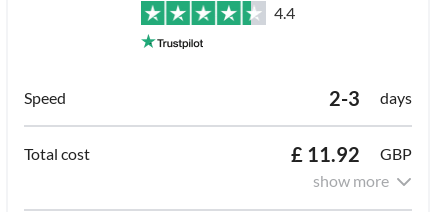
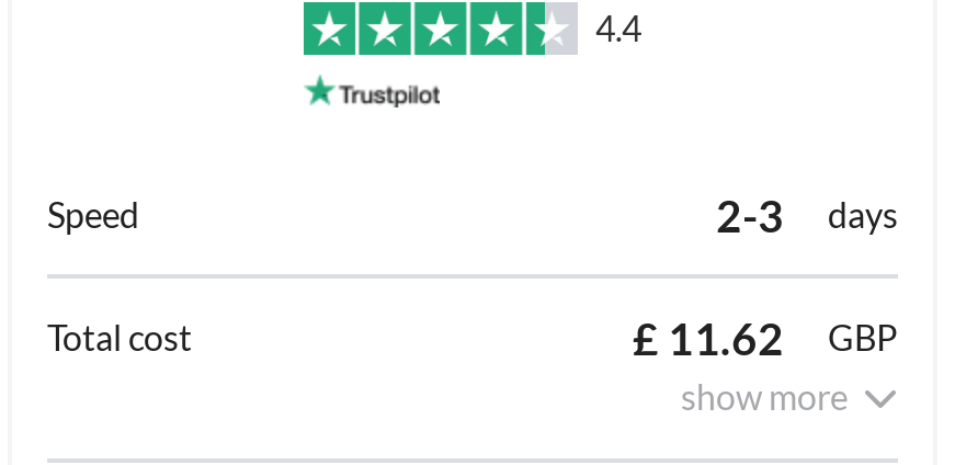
[291,142,412,166] £ 11.92 GBP -> [633,311,898,364] £ 11.62 GBP

